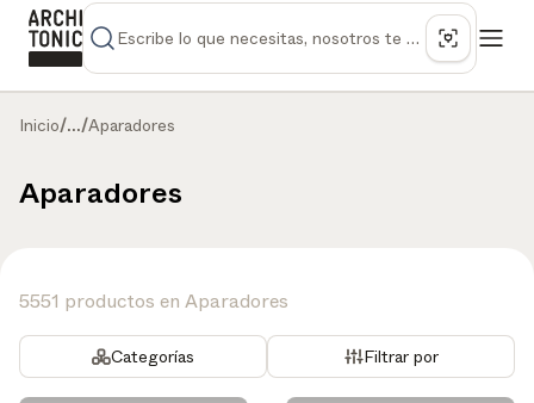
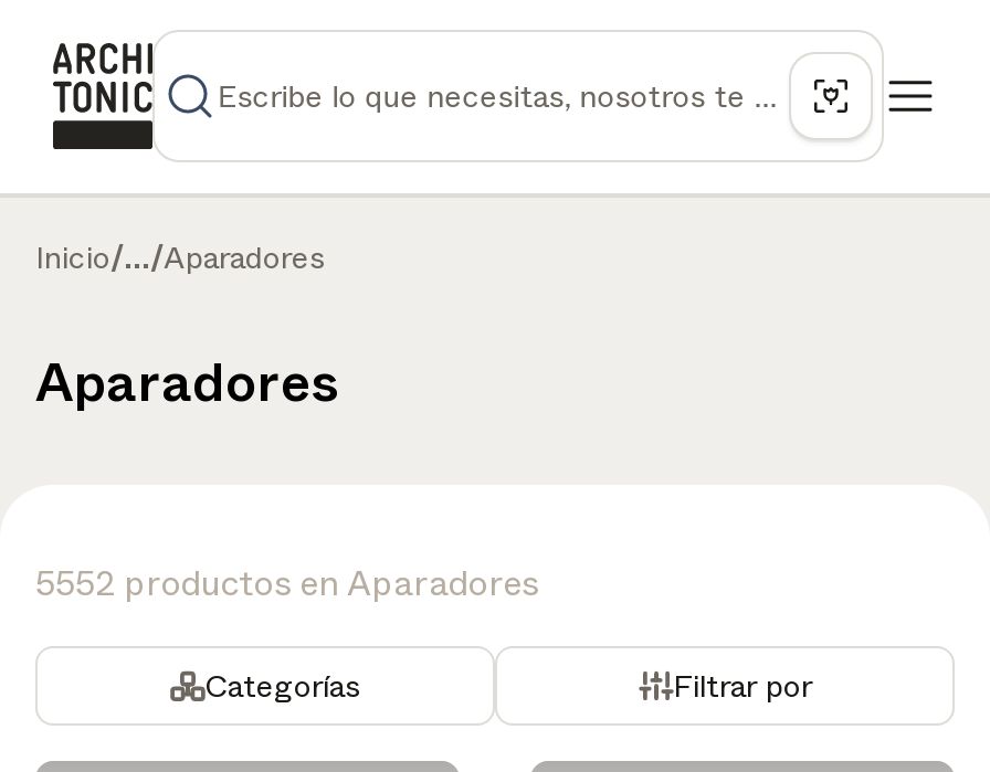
[19,287,288,315] 5551 productos en Aparadores -> [35,558,539,609] 5552 productos en Aparadores

